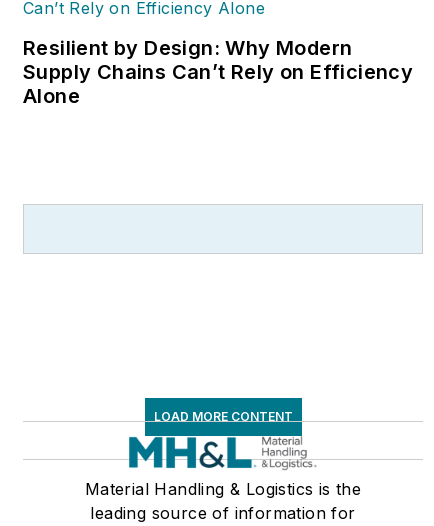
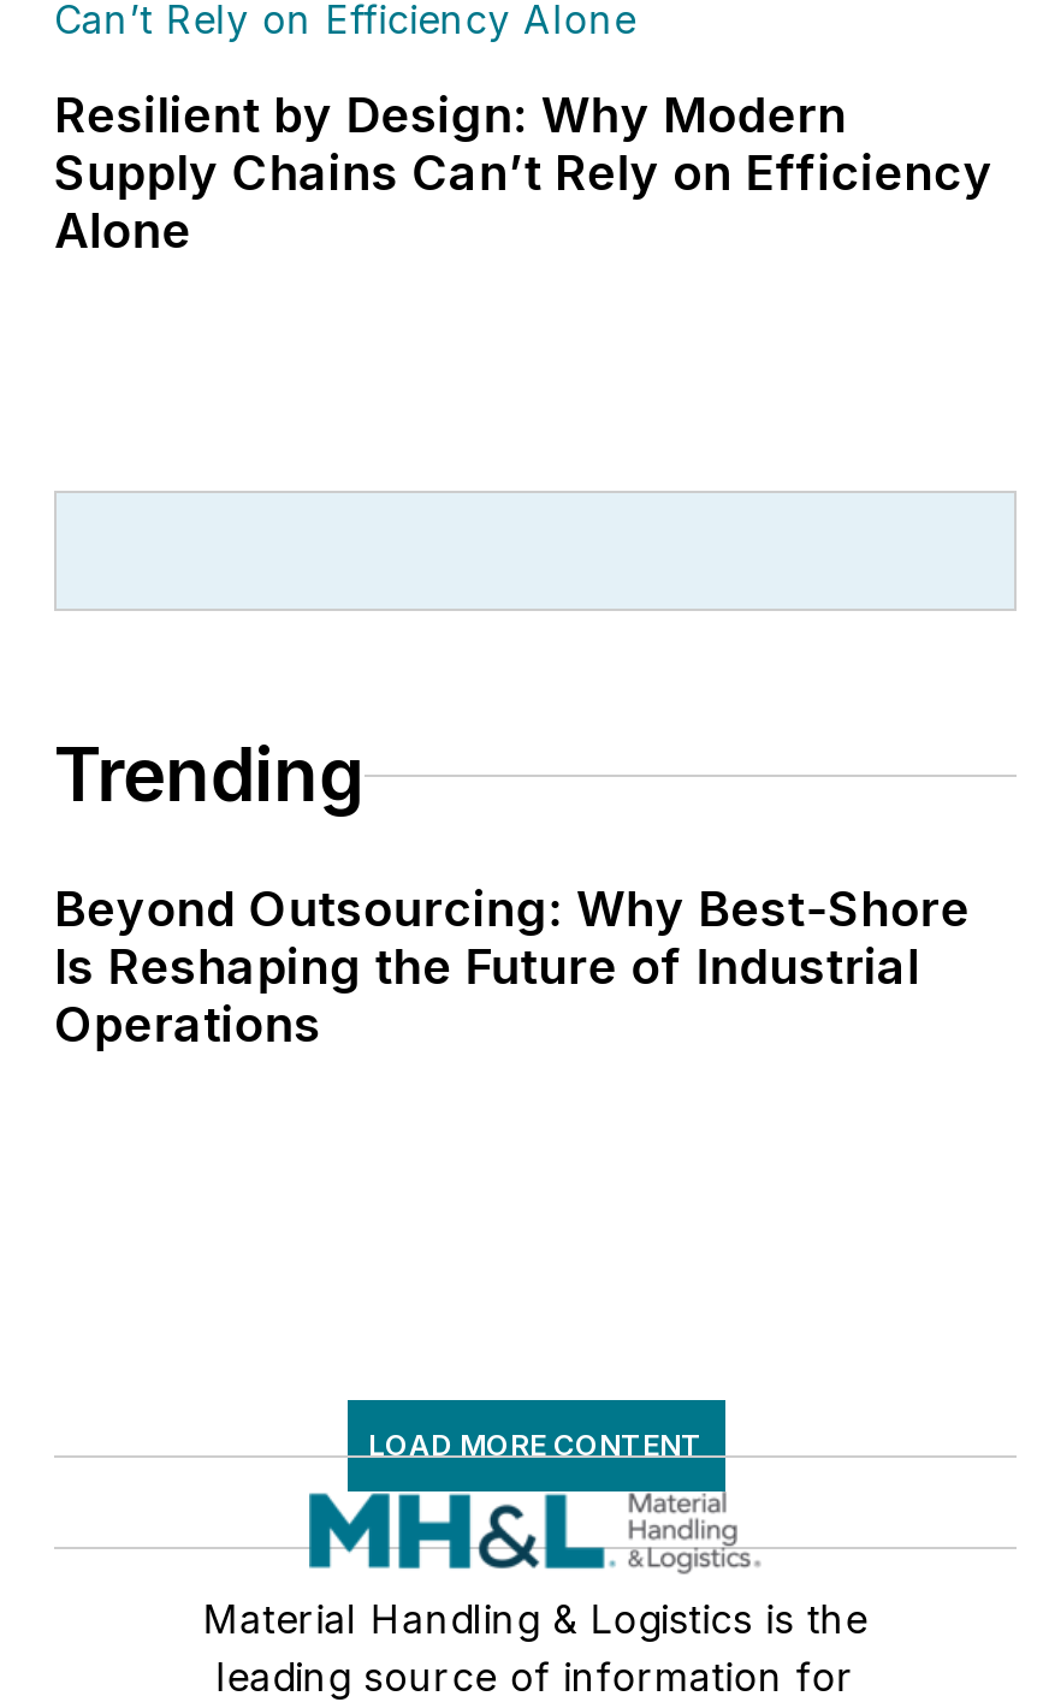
none -> [54,732,970,1054] Trending | Beyond Outsourcing: Why Best-Shore | Is Reshaping the Future of Industrial | Operations

